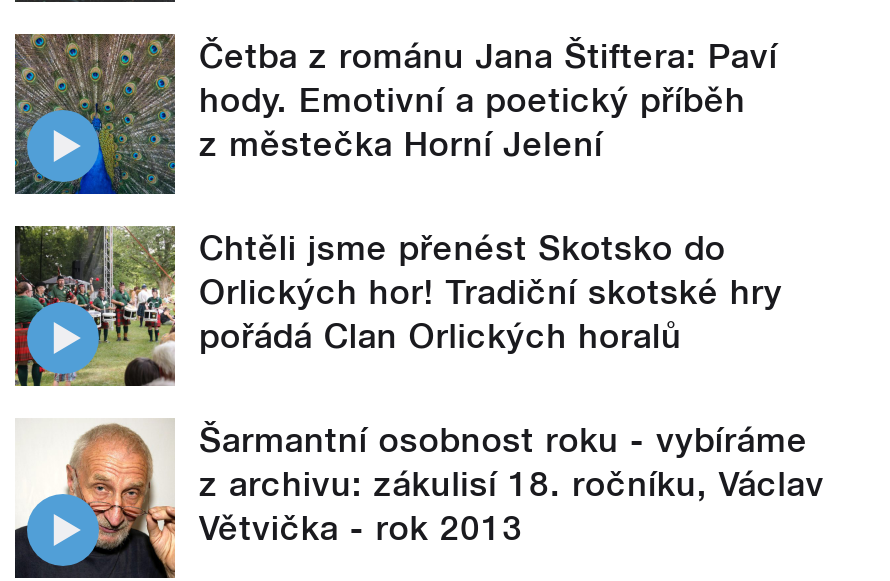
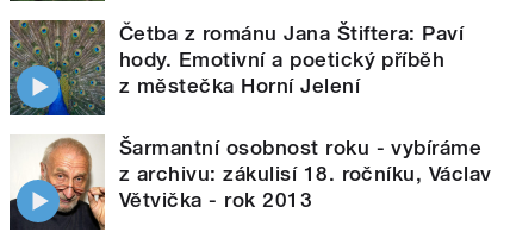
[13,226,783,388] [image] | Chtěli jsme přenést Skotsko do | Orlických hor! Tradiční skotské hry | pořádá Clan Orlických horalů -> none

